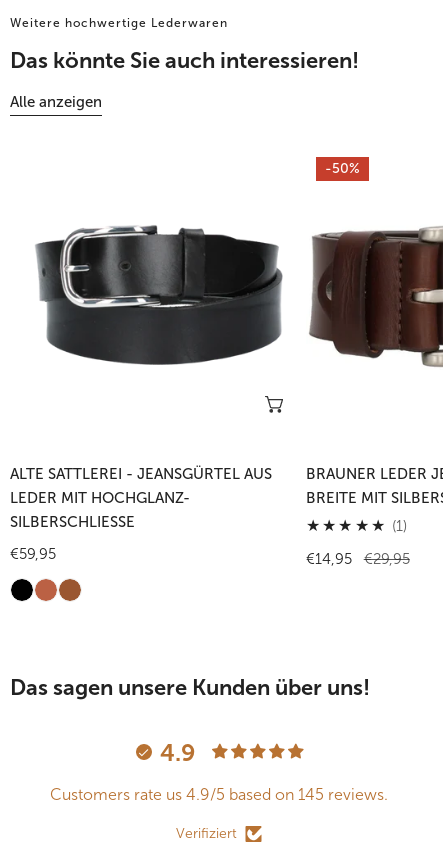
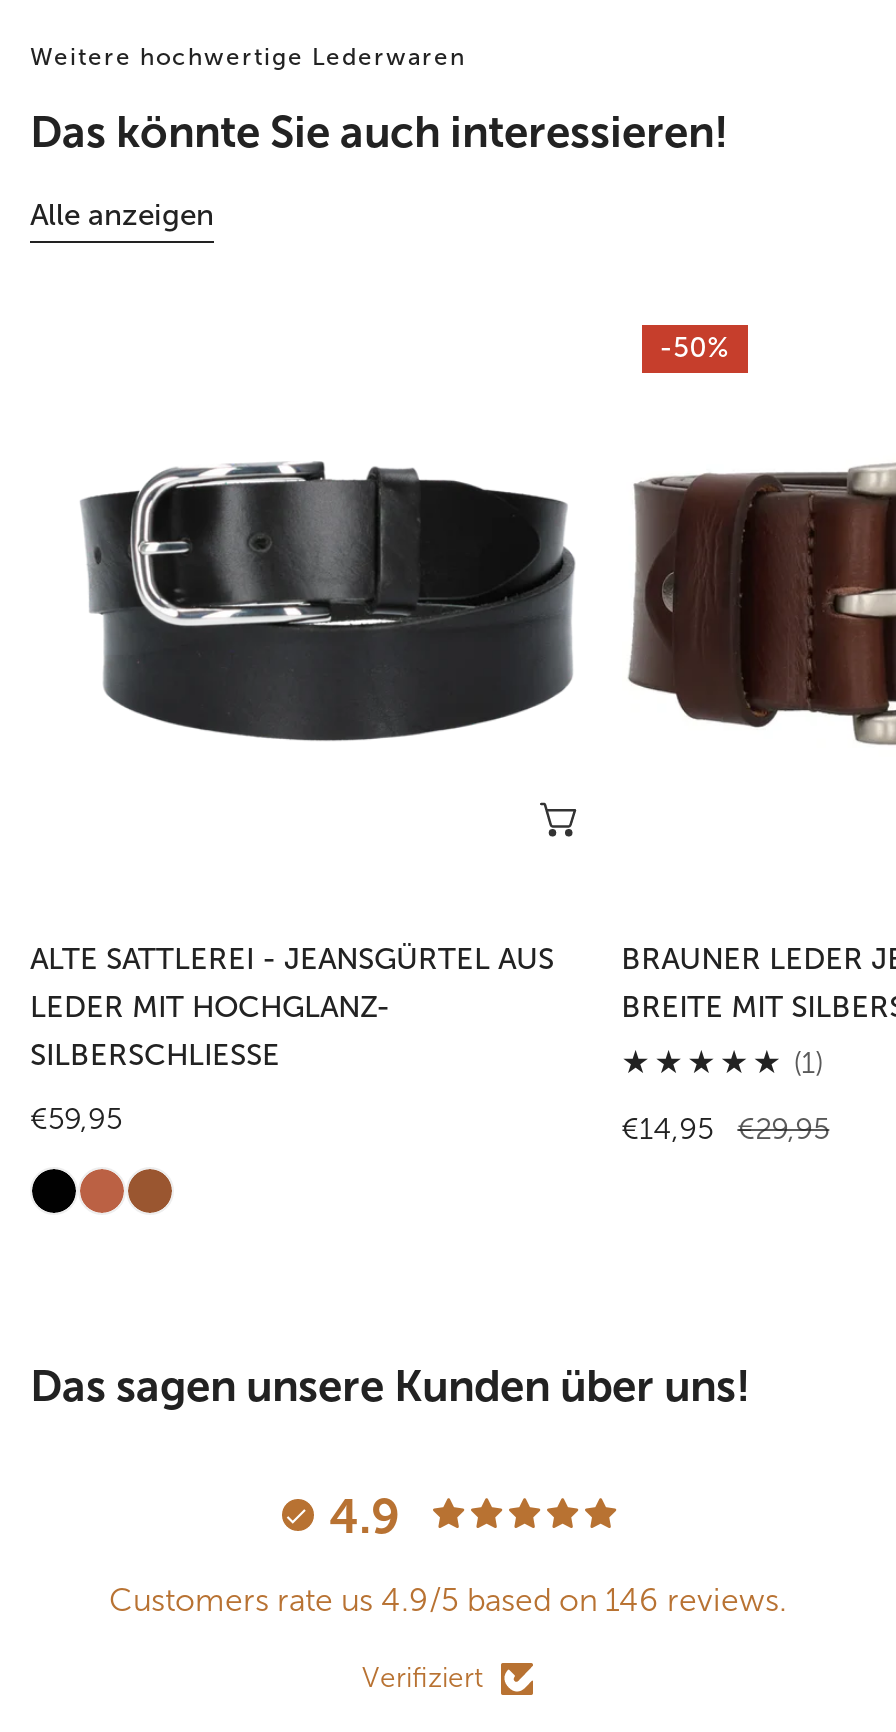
[50,785,388,804] Customers rate us 4.9/5 based on 145 reviews. -> [109,1582,787,1620] Customers rate us 4.9/5 based on 146 reviews.

